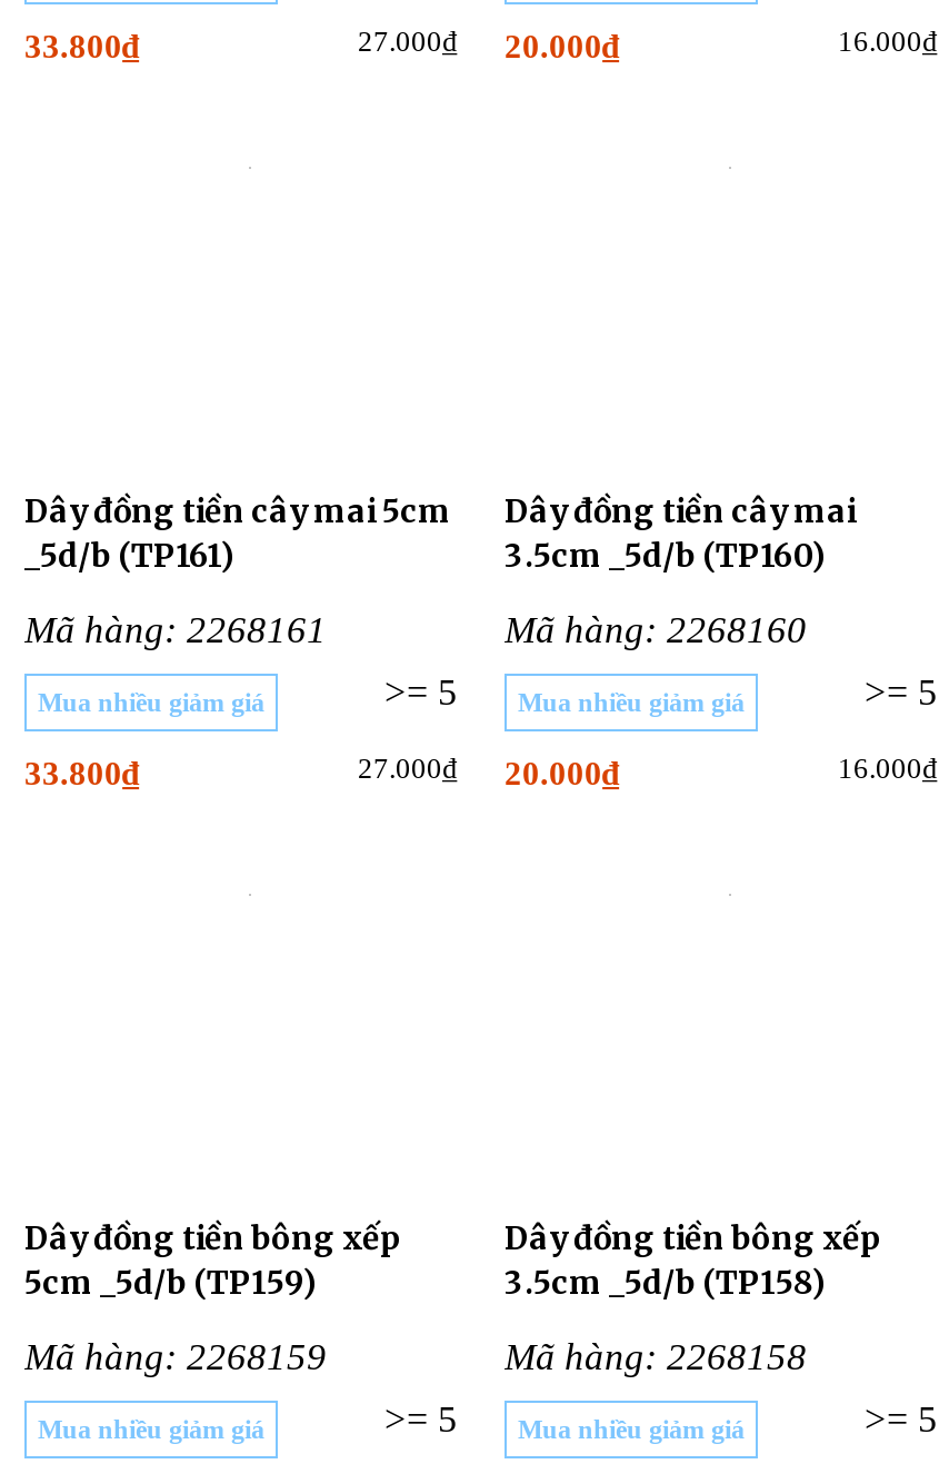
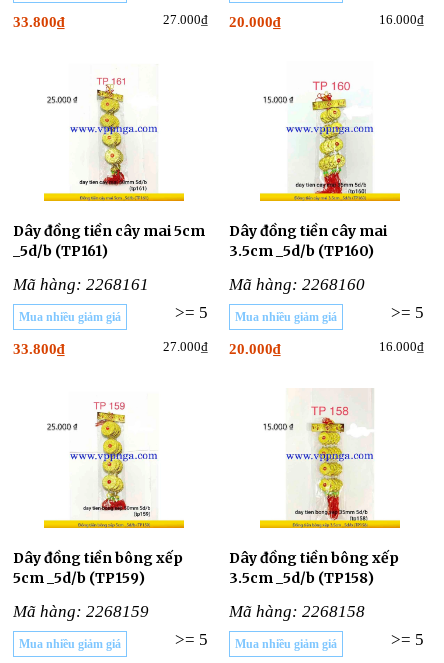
none -> [43,77,185,202] [image]
none -> [259,80,401,202] [image]
none -> [43,401,185,529] [image]
none -> [259,388,401,529] [image]

